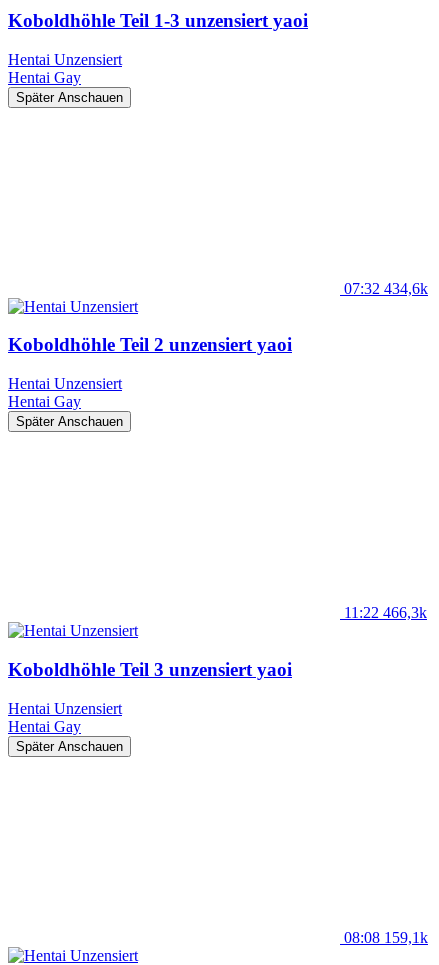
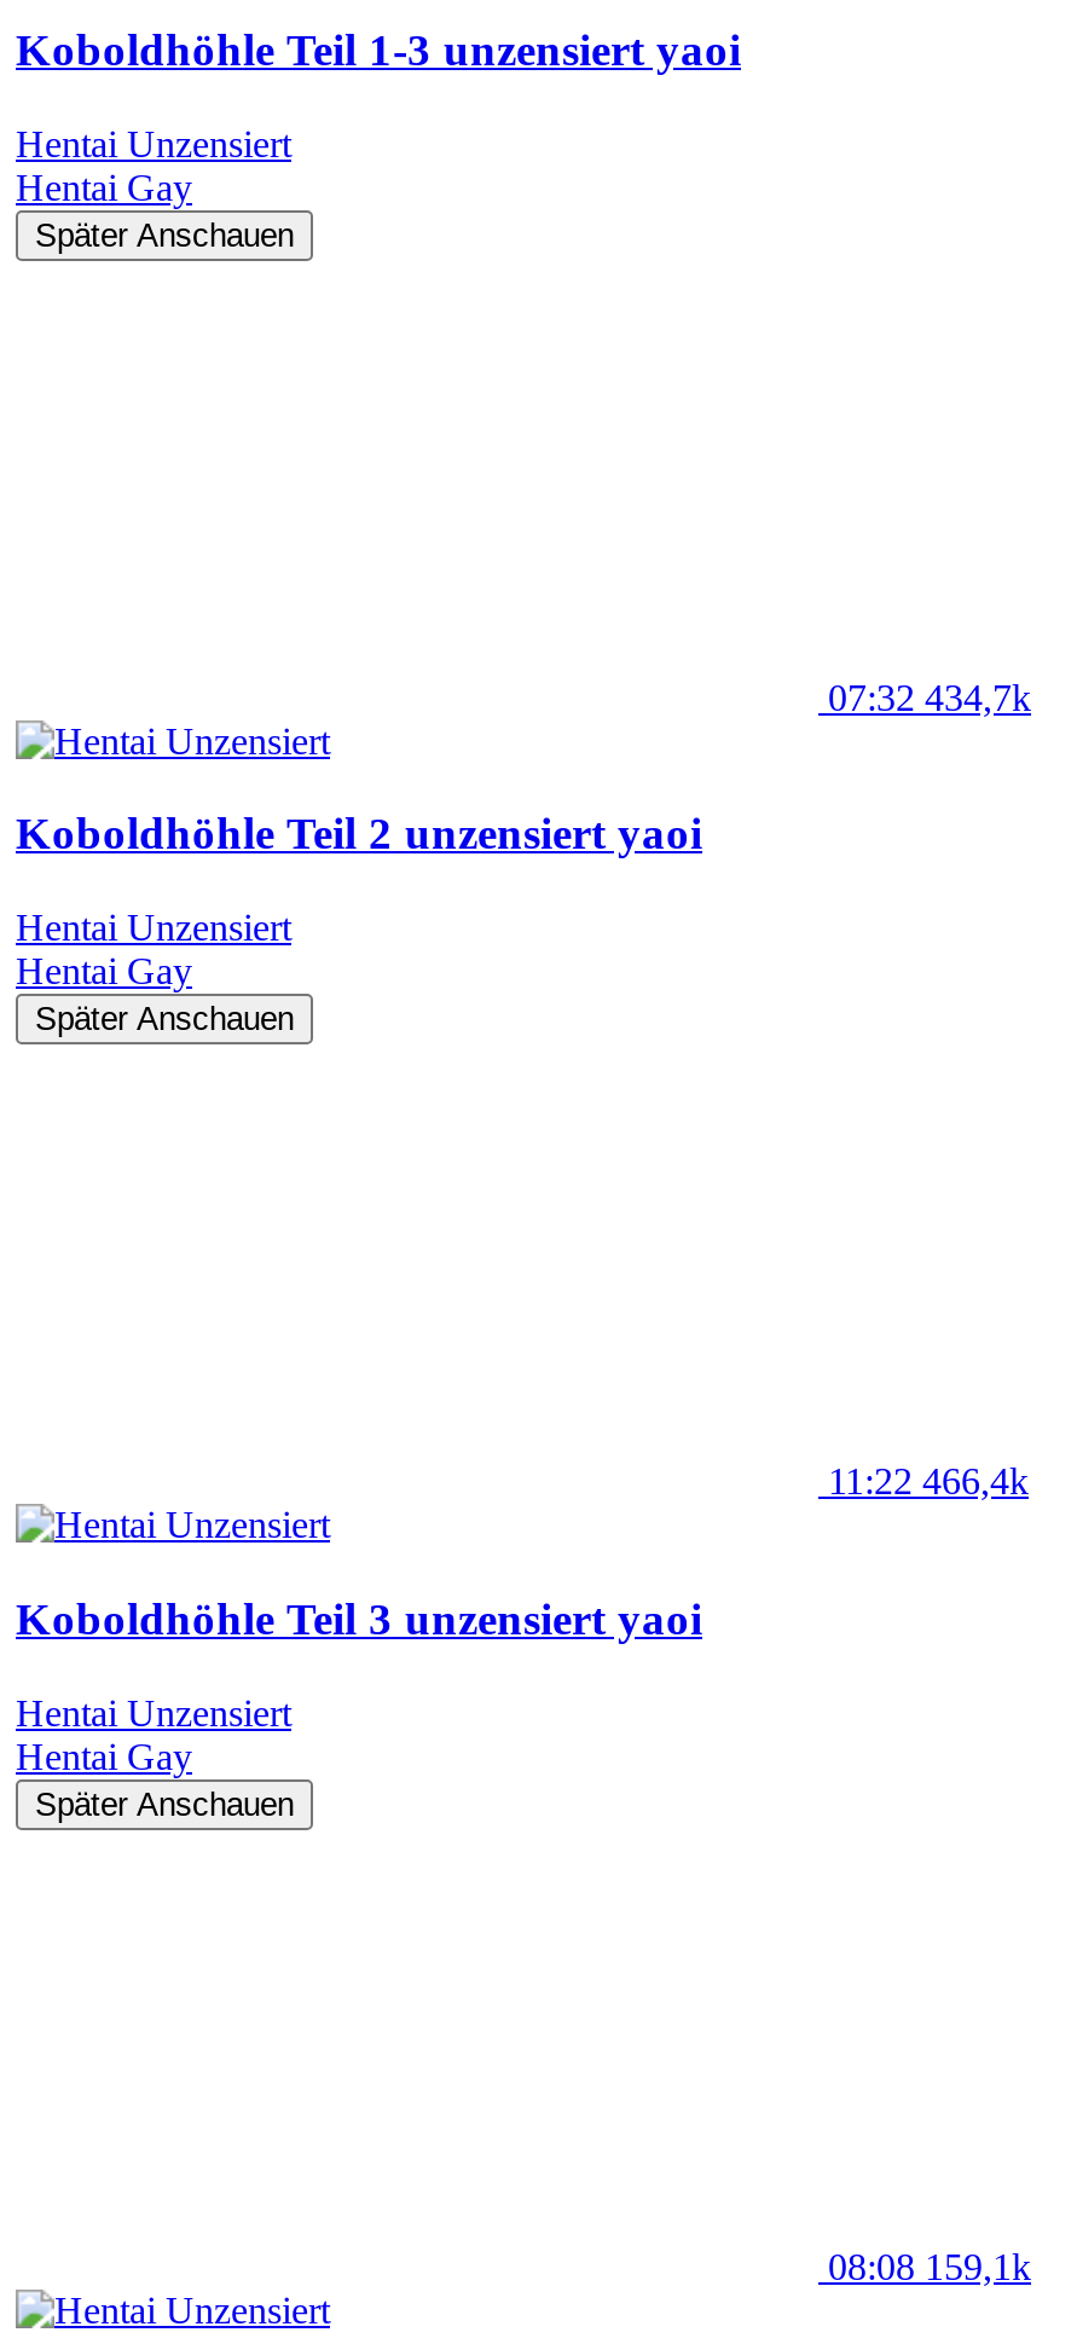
[344,280,428,297] 07:32 434,6k -> [828,676,1031,717] 07:32 434,7k
[344,604,427,621] 11:22 466,3k -> [828,1461,1029,1502] 11:22 466,4k

